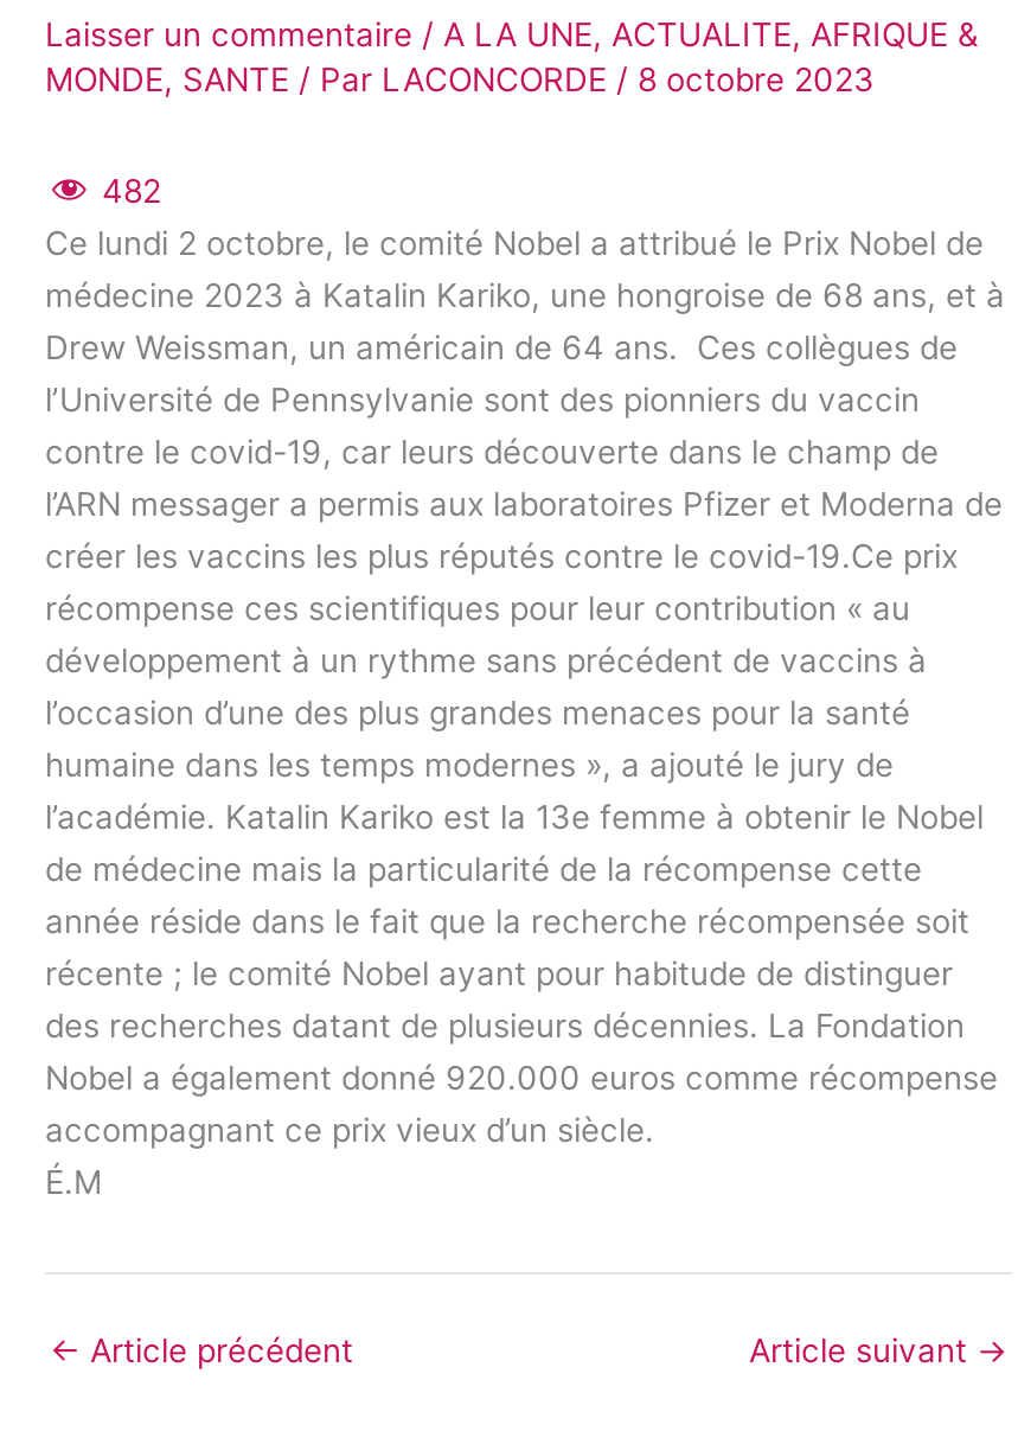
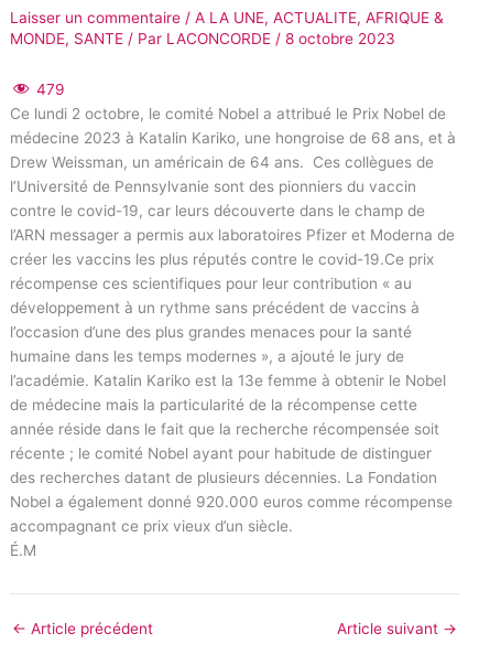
[102,171,161,209] 482 -> [36,81,65,98] 479

